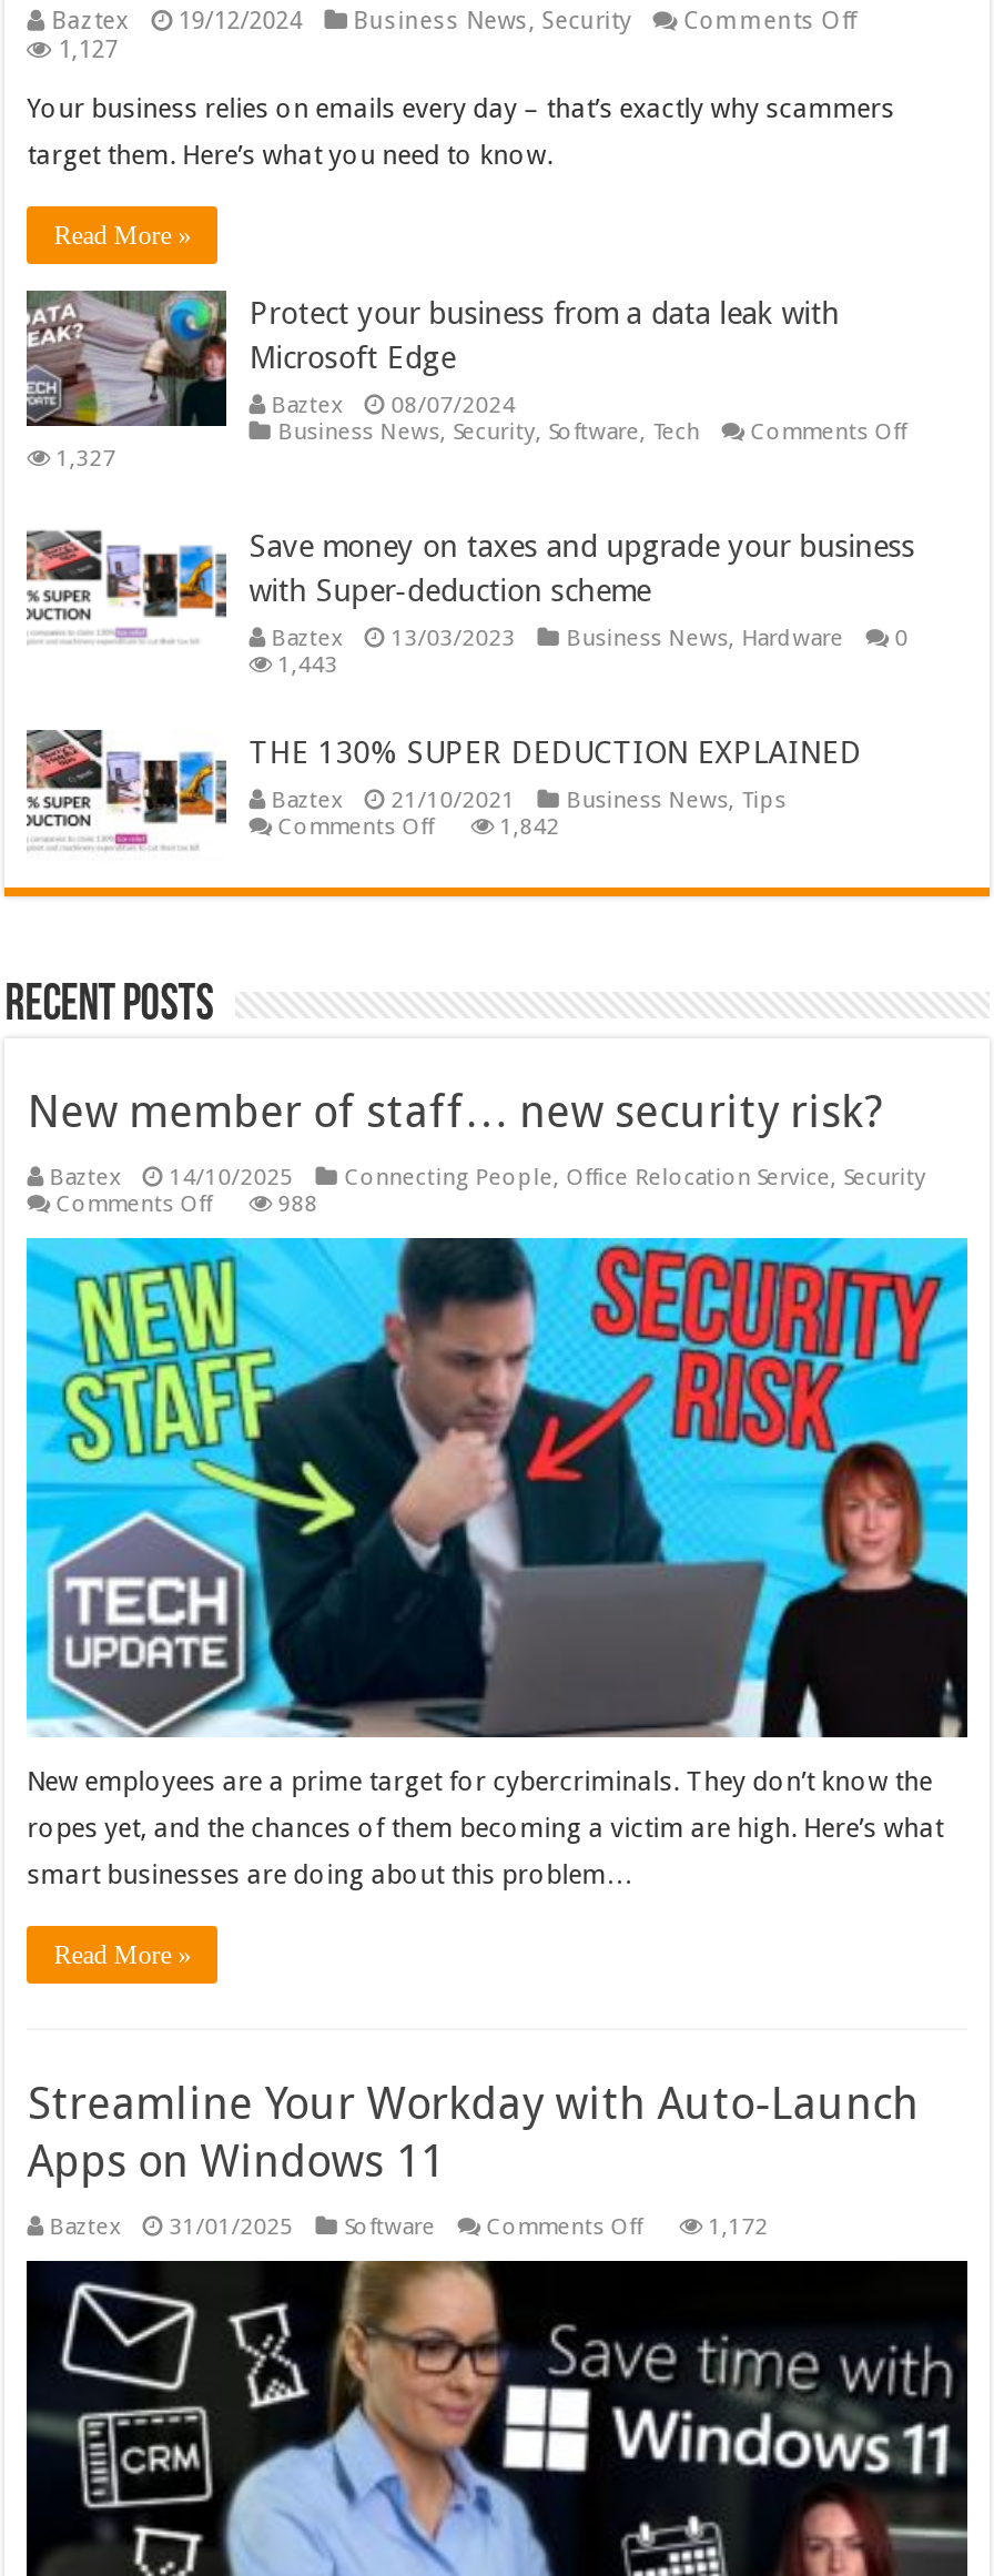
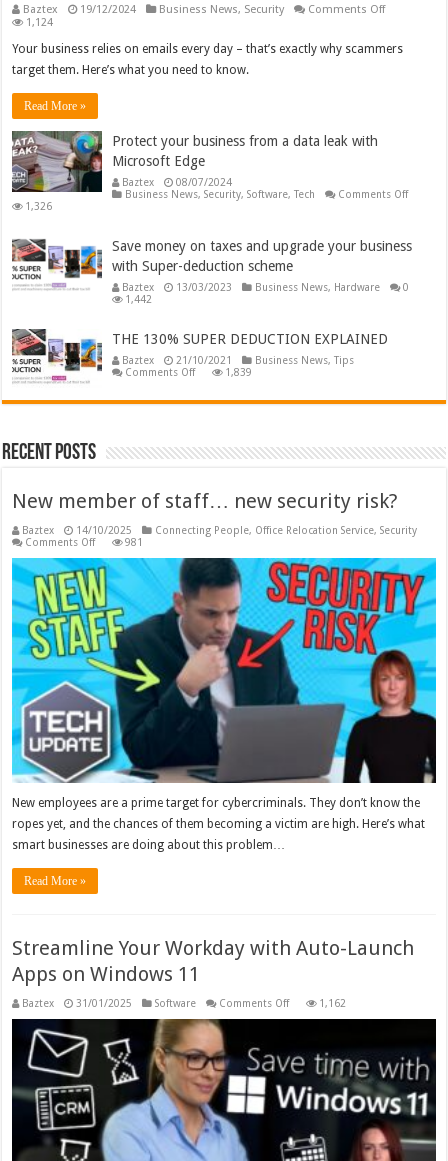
[58,35,118,64] 1,127 -> [26,16,53,29] 1,124
[56,443,116,470] 1,327 -> [25,200,52,212] 1,326
[278,649,338,676] 1,443 -> [125,293,152,305] 1,442
[500,811,560,838] 1,842 -> [225,366,252,378] 1,839
[278,1189,318,1216] 988 -> [125,536,143,548] 981
[708,2213,768,2240] 1,172 -> [319,997,346,1009] 1,162

